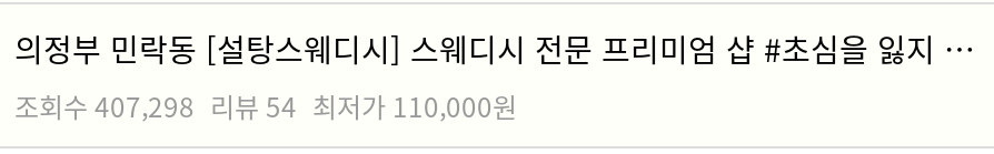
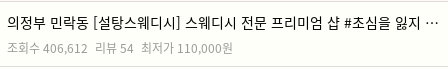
[14,86,517,124] 조회수 407,298 리뷰 54 최저가 110,000원 -> [7,39,233,56] 조회수 406,612 리뷰 54 최저가 110,000원

